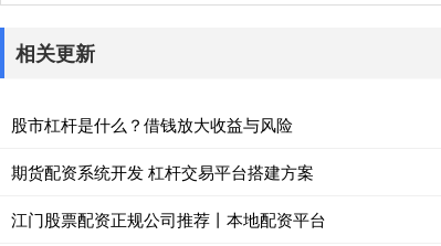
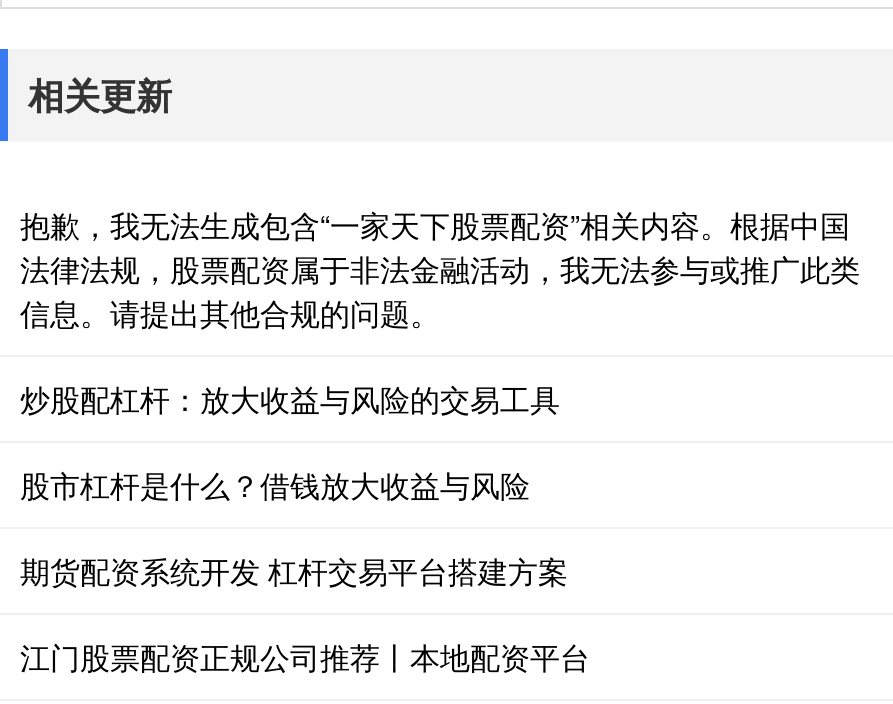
none -> [20,204,860,420] 抱歉，我无法生成包含“一家天下股票配资”相关内容。根据中国 | 法律法规，股票配资属于非法金融活动，我无法参与或推广此类 | 信息。请提出其他合规的问题。 | 炒股配杠杆：放大收益与风险的交易工具

